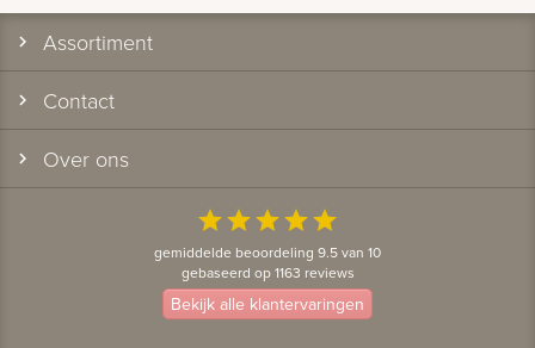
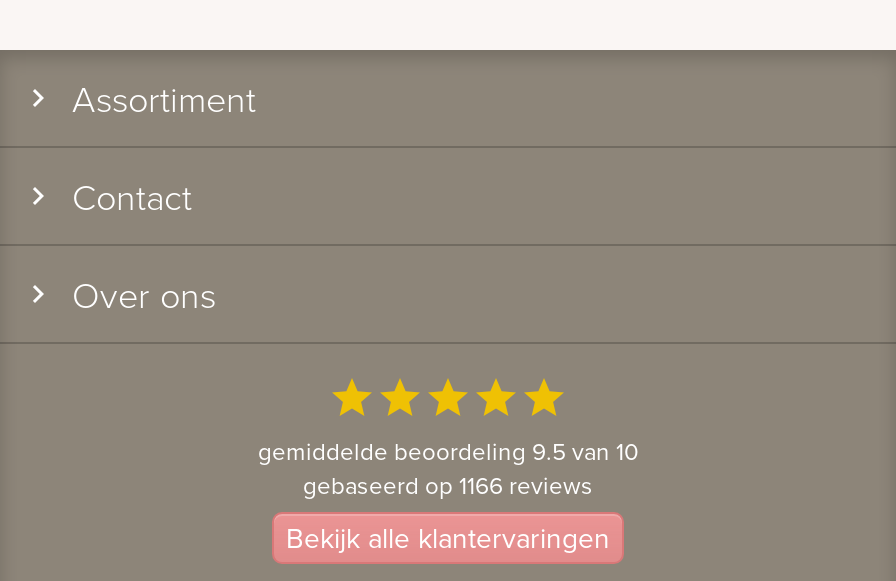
[181,262,354,282] gebaseerd op 1163 reviews -> [303,468,593,502] gebaseerd op 1166 reviews

